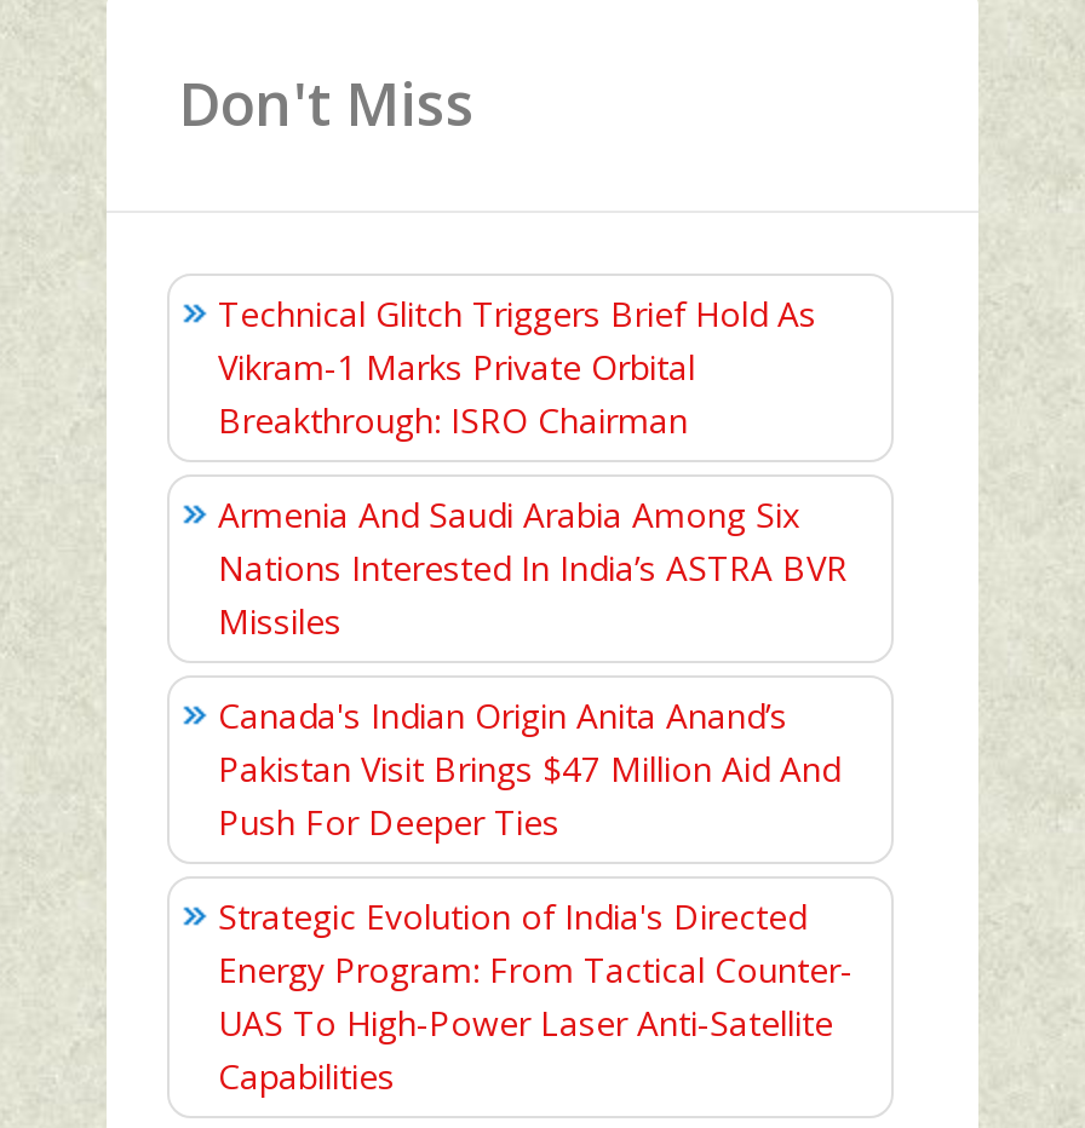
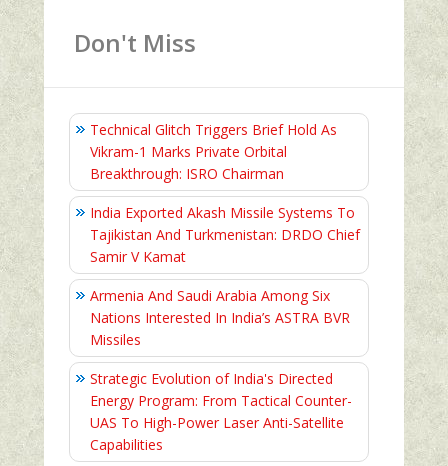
none -> [90,203,360,266] India Exported Akash Missile Systems To | Tajikistan And Turkmenistan: DRDO Chief | Samir V Kamat
moved [218,492,848,644] -> [90,286,350,349]: Armenia And Saudi Arabia Among Six | Nations Interested In India’s ASTRA BVR | Missiles
[218,693,840,845] Canada's Indian Origin Anita Anand’s | Pakistan Visit Brings $47 Million Aid And | Push For Deeper Ties -> none

